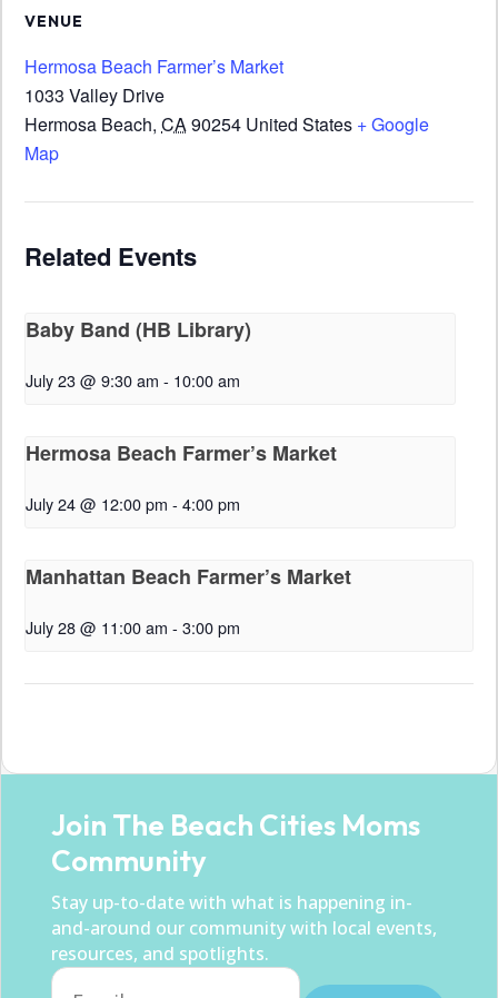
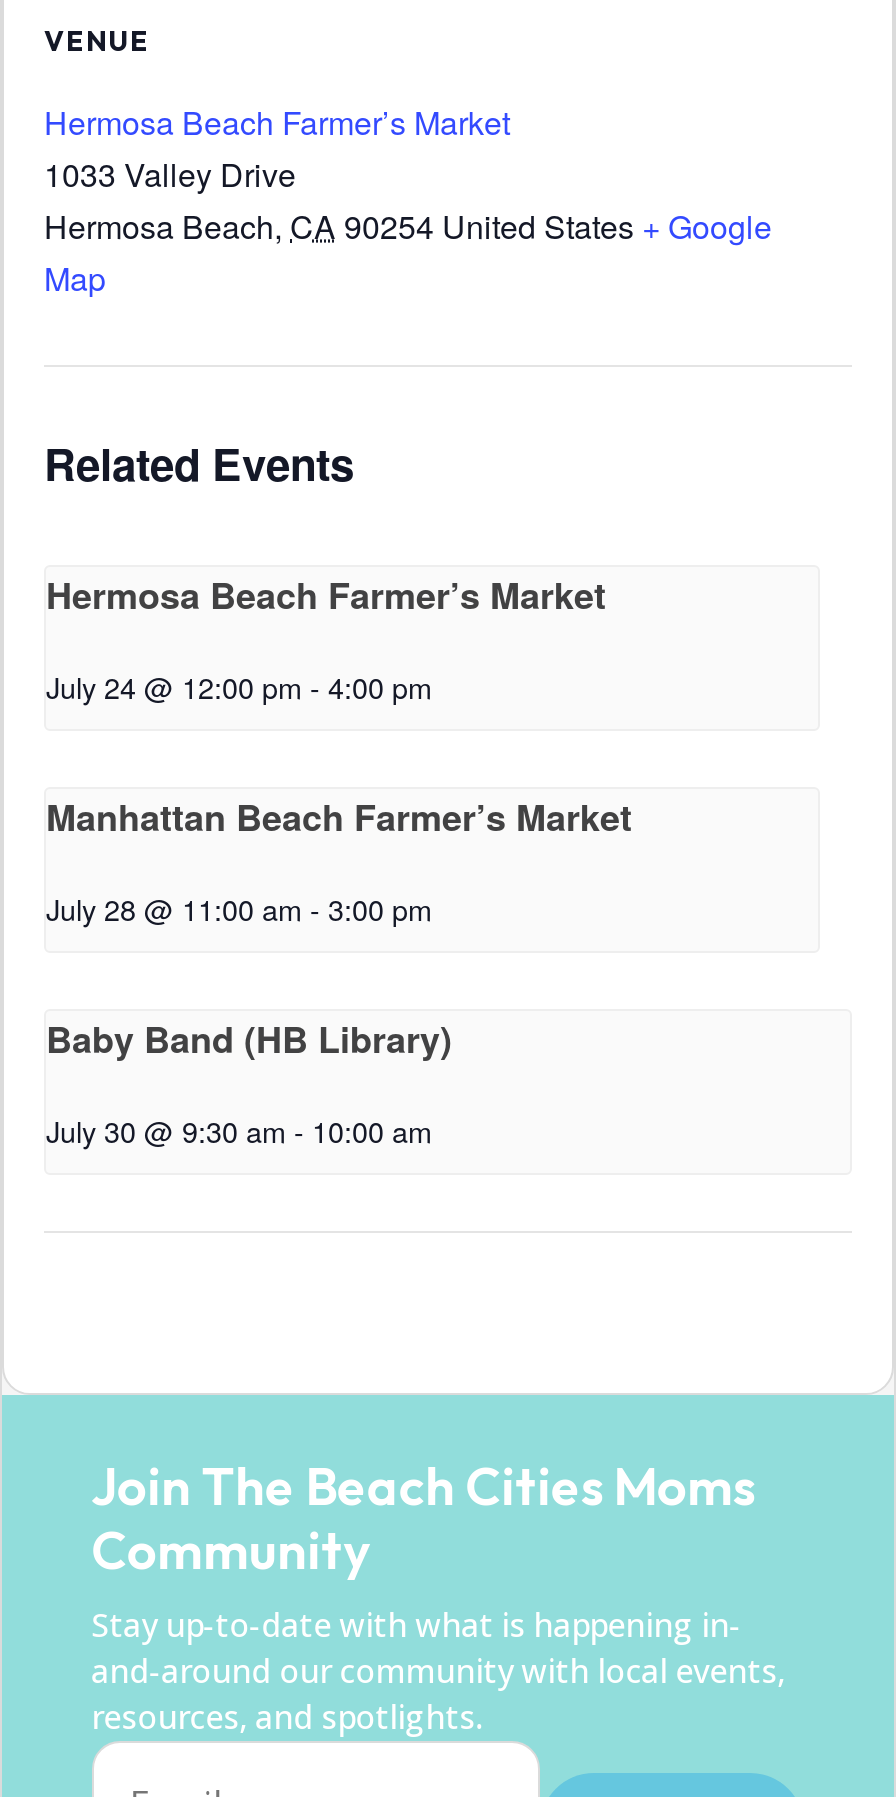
moved [26,315,251,344] -> [46,1013,452,1065]: Baby Band (HB Library)
[26,368,240,392] July 23 @ 9:30 am - 10:00 am -> none
moved [26,438,351,639] -> [46,569,632,929]: Hermosa Beach Farmer’s Market | July 24 @ 12:00 pm - 4:00 pm | Manhattan Beach Farmer’s Market | July 28 @ 11:00 am - 3:00 pm
none -> [46,1109,432,1151] July 30 @ 9:30 am - 10:00 am

